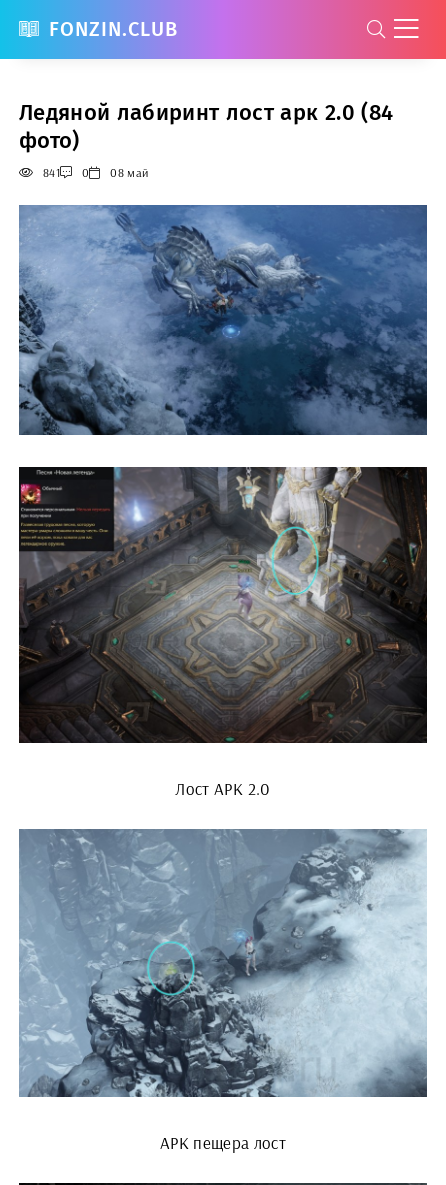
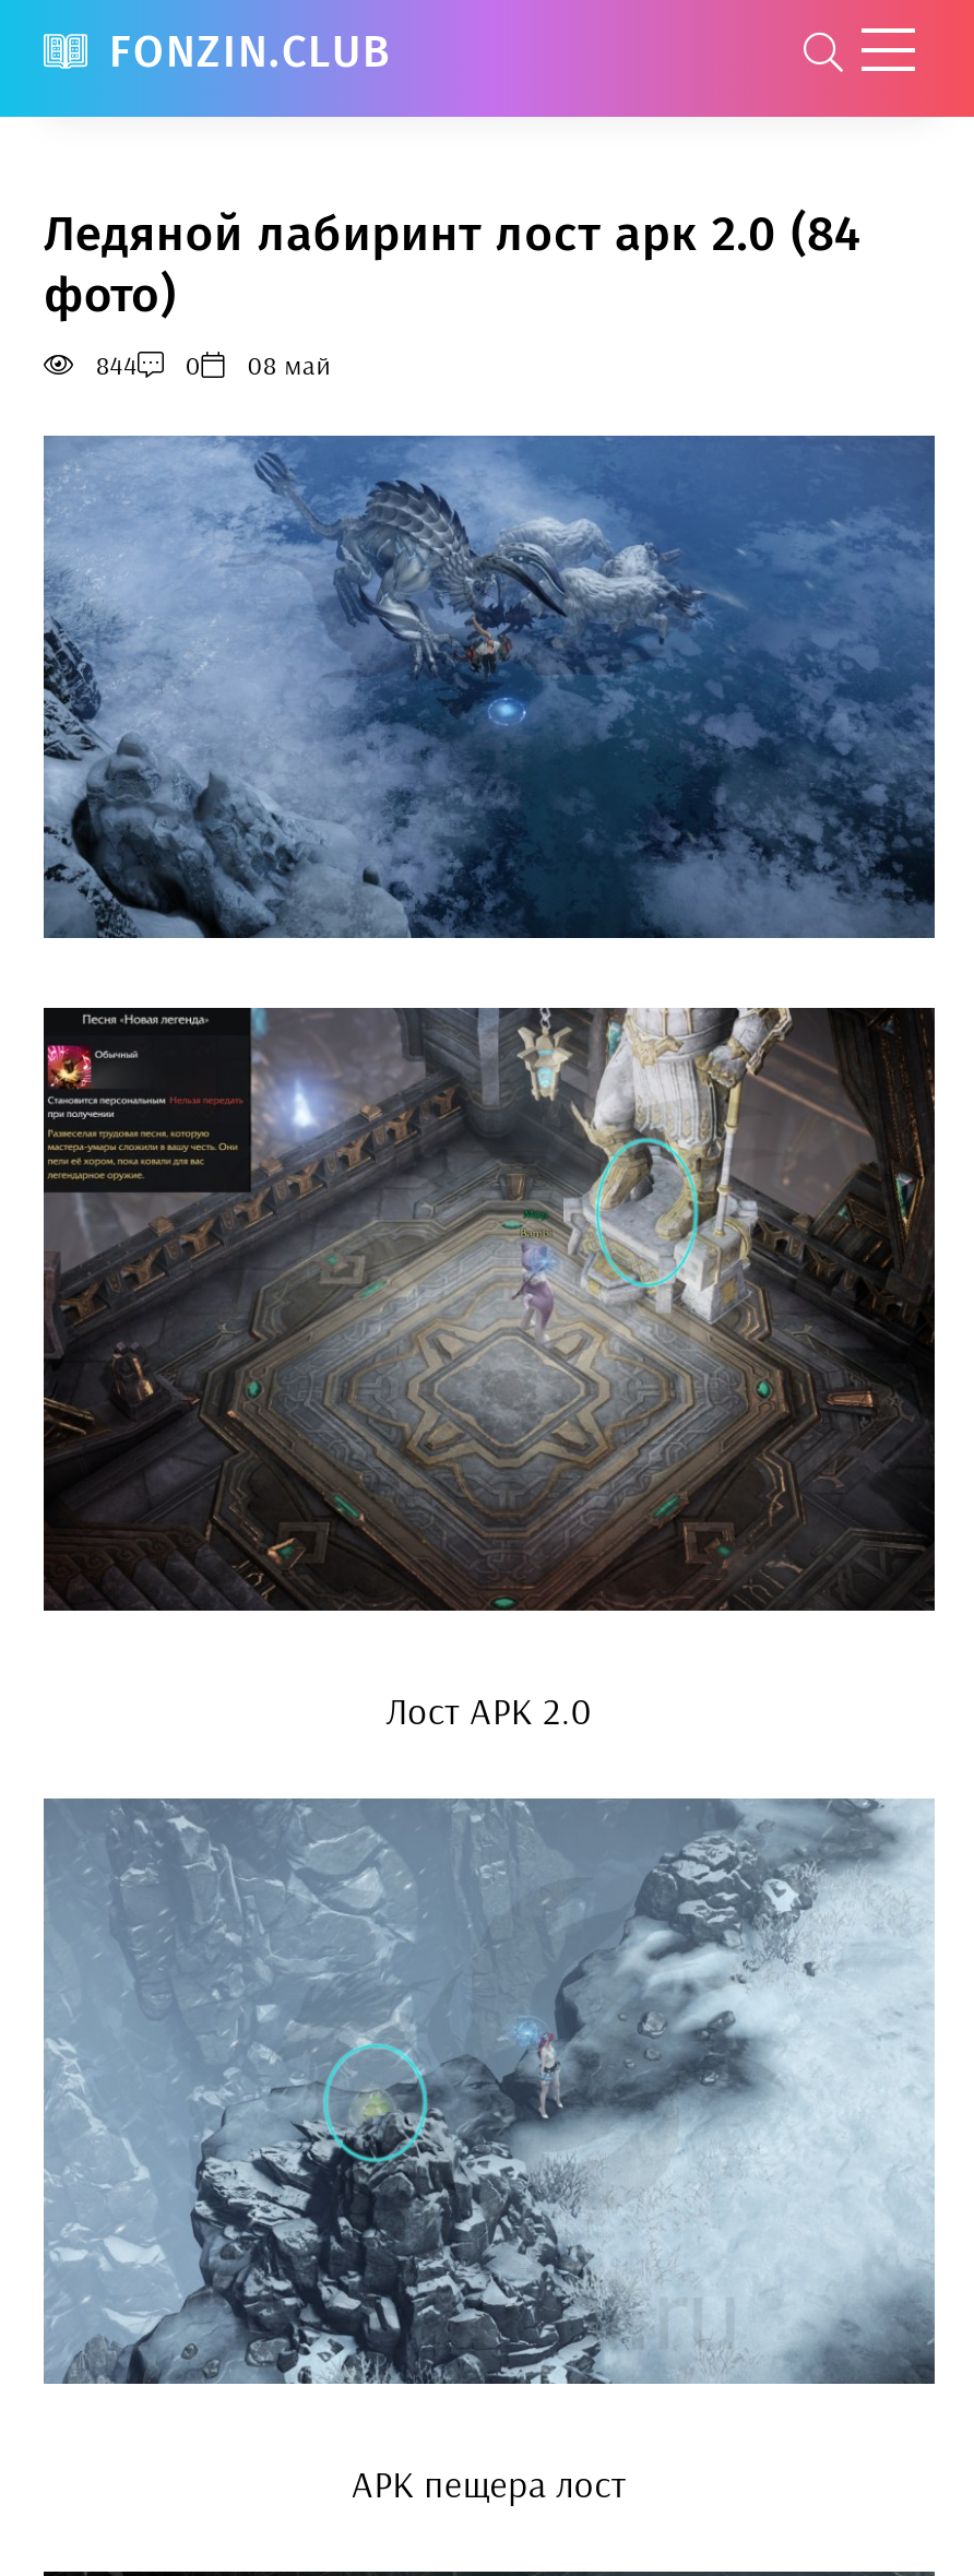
[43,165,148,180] 841 0 08 май -> [96,348,330,381] 844 0 08 май

